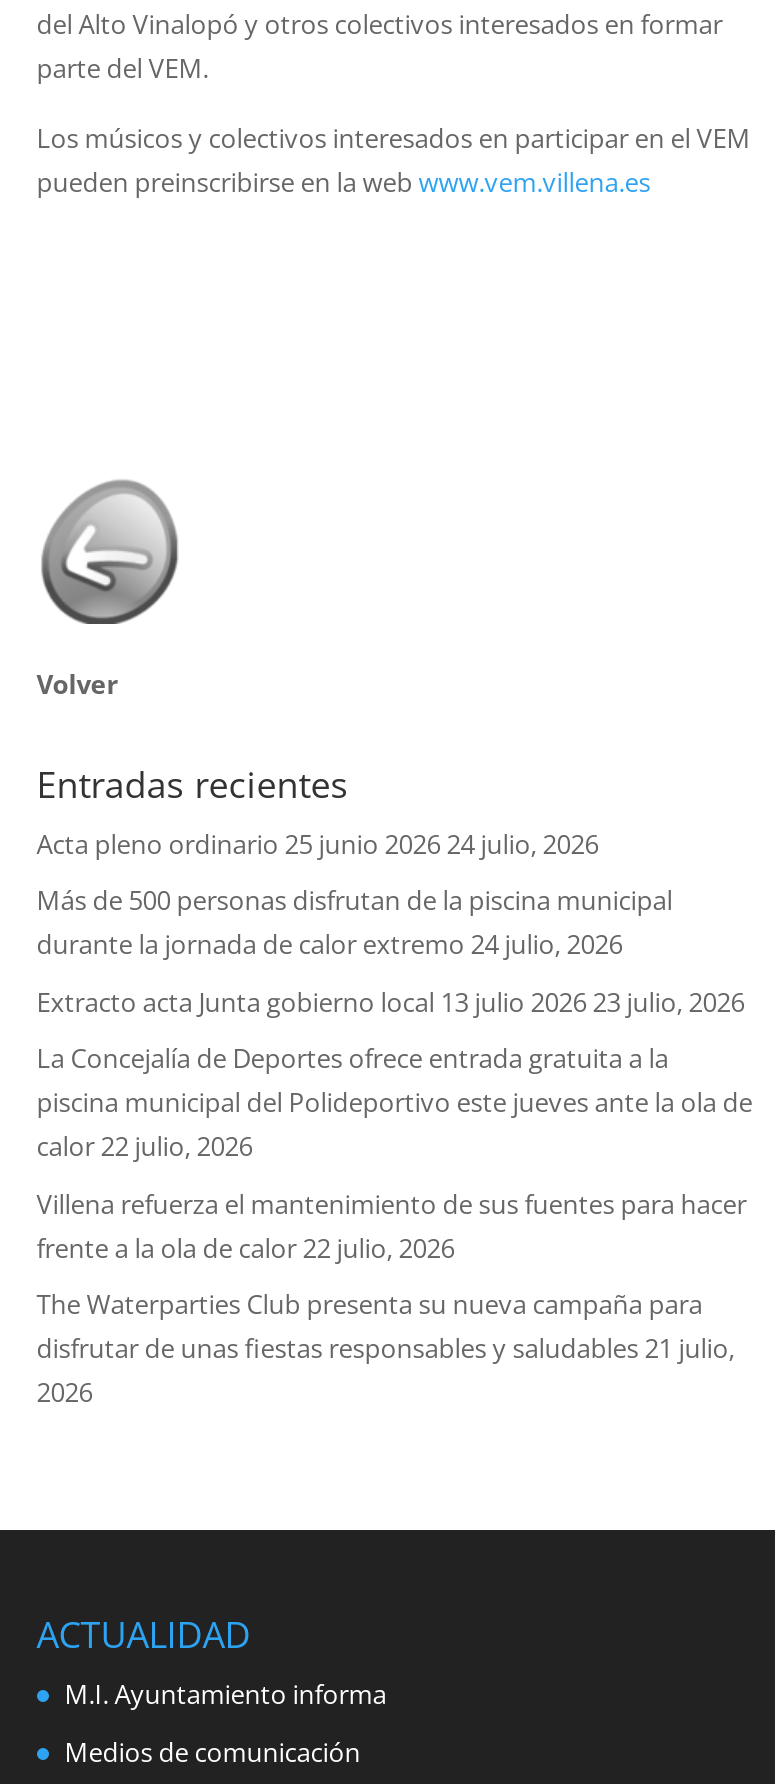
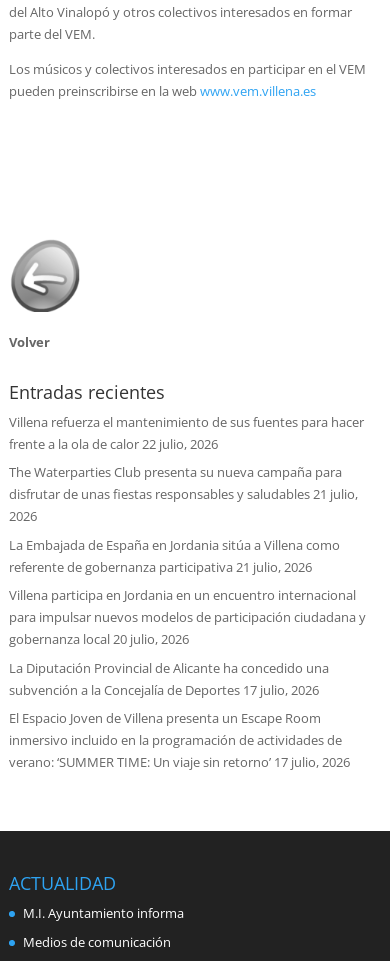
[37,826,753,1165] Acta pleno ordinario 25 junio 2026 24 julio, 2026 | Más de 500 personas disfrutan de la piscina municipal | durante la jornada de calor extremo 24 julio, 2026 | Extracto acta Junta gobierno local 13 julio 2026 23 julio, 2026 | La Concejalía de Deportes ofrece entrada gratuita a la | piscina municipal del Polideportivo este jueves ante la ola de | calor 22 julio, 2026 -> none
moved [37,1186,747,1411] -> [9,413,364,525]: Villena refuerza el mantenimiento de sus fuentes para hacer | frente a la ola de calor 22 julio, 2026 | The Waterparties Club presenta su nueva campaña para | disfrutar de unas fiestas responsables y saludables 21 julio, | 2026
none -> [9,536,366,771] La Embajada de España en Jordania sitúa a Villena como | referente de gobernanza participativa 21 julio, 2026 | Villena participa en Jordania en un encuentro internacional | para impulsar nuevos modelos de participación ciudadana y | gobernanza local 20 julio, 2026 | La Diputación Provincial de Alicante ha concedido una | subvención a la Concejalía de Deportes 17 julio, 2026 | El Espacio Joven de Villena presenta un Escape Room | inmersivo incluido en la programación de actividades de | verano: ‘SUMMER TIME: Un viaje sin retorno’ 17 julio, 2026

